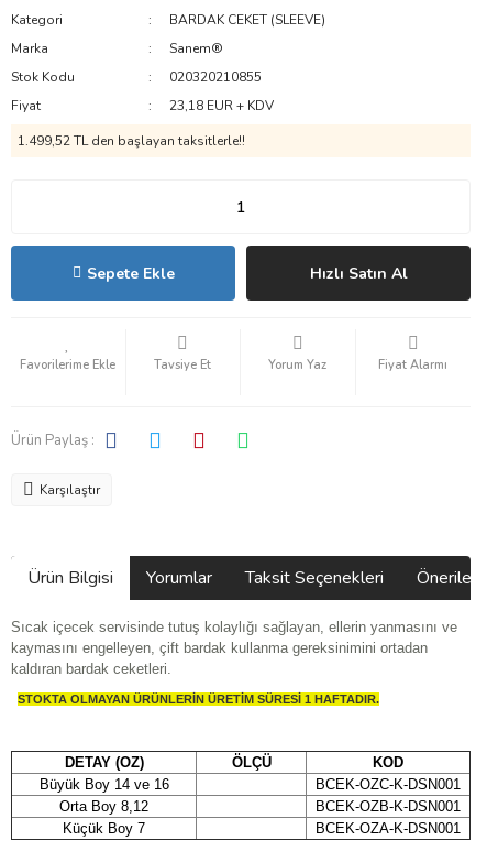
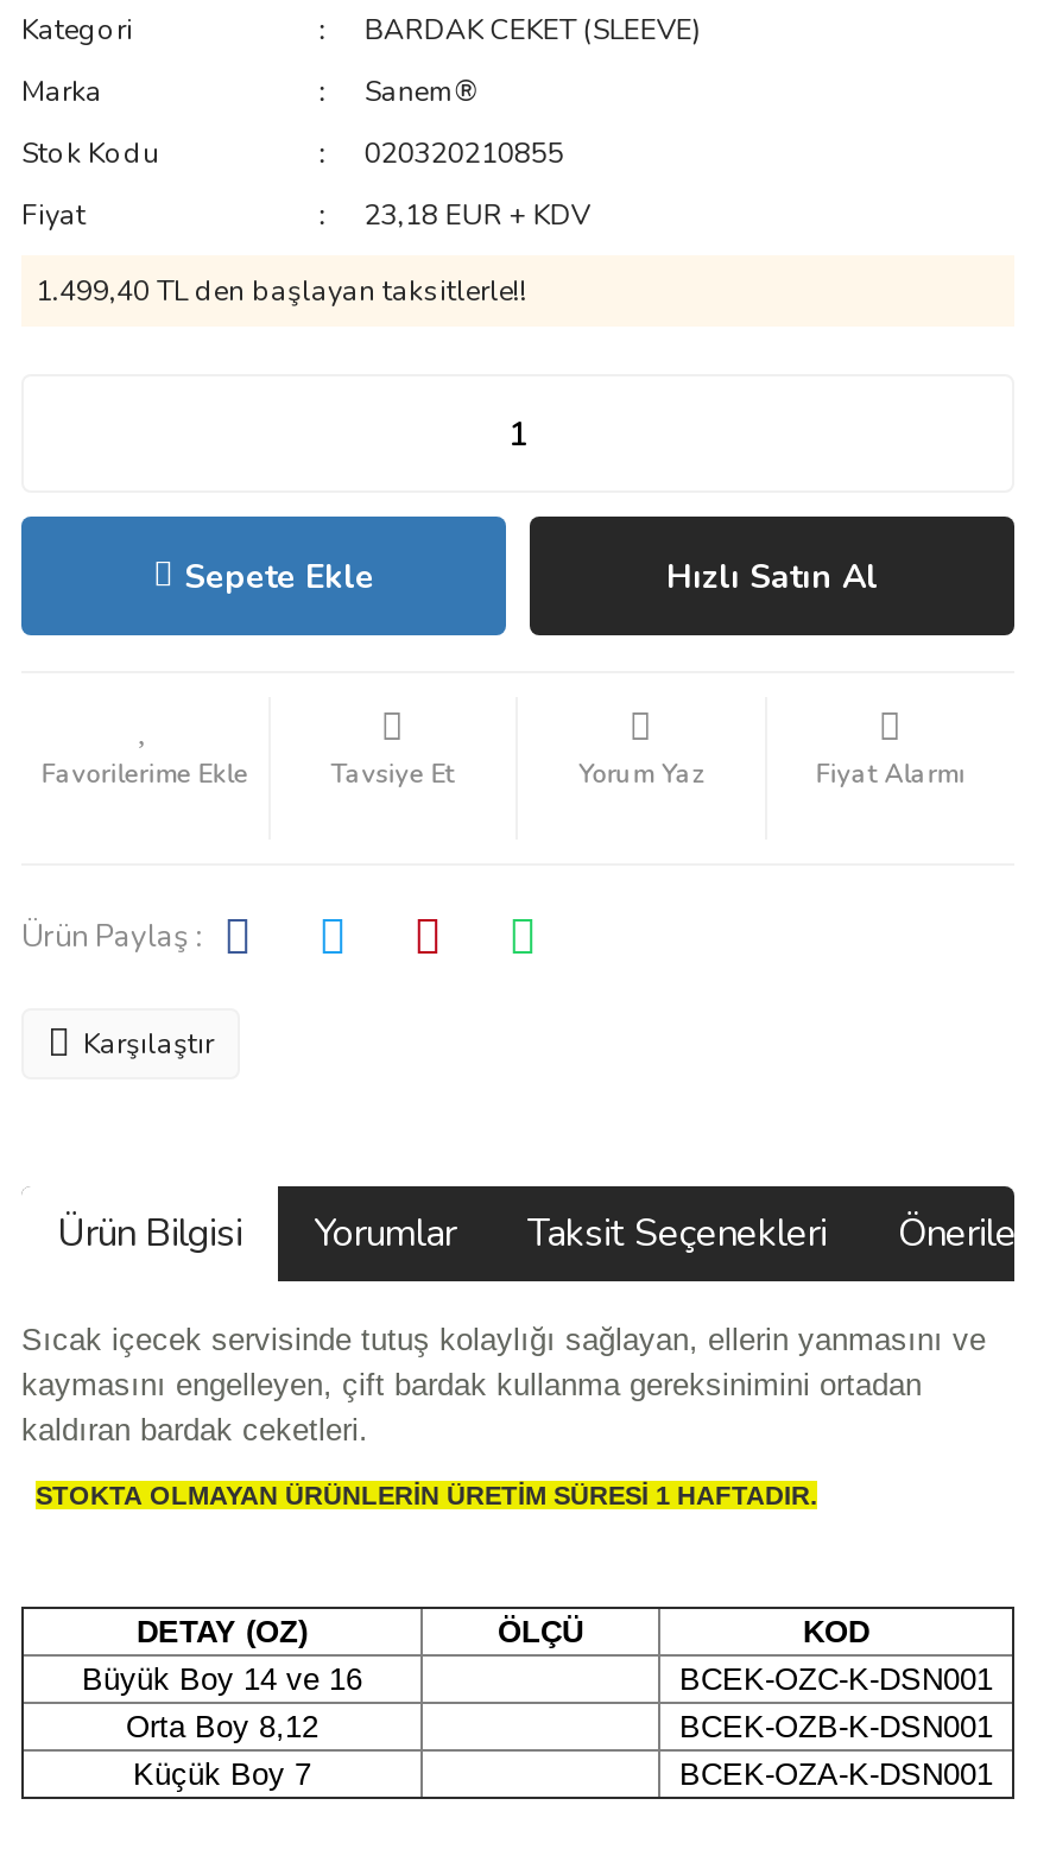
[18,132,245,150] 1.499,52 TL den başlayan taksitlerle!! -> [36,272,527,310] 1.499,40 TL den başlayan taksitlerle!!

